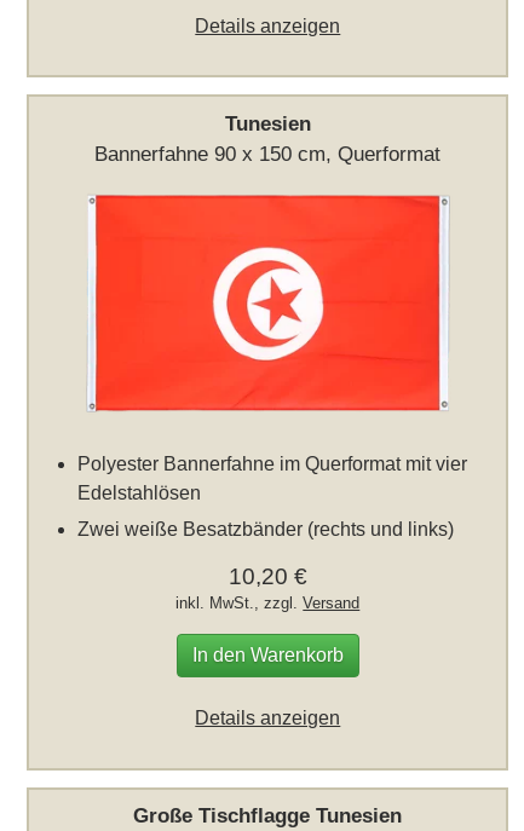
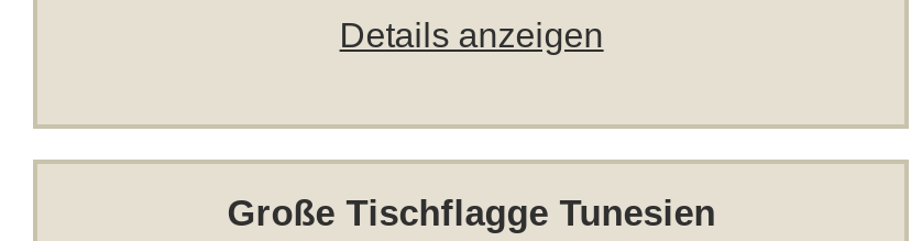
[95,112,441,164] Tunesien | Bannerfahne 90 x 150 cm, Querformat -> none
[78,194,467,728] [image] | Polyester Bannerfahne im Querformat mit vier | Edelstahlösen | Zwei weiße Besatzbänder (rechts und links) | 10,20 € | inkl. MwSt., zzgl. Versand | In den Warenkorb | Details anzeigen -> none

